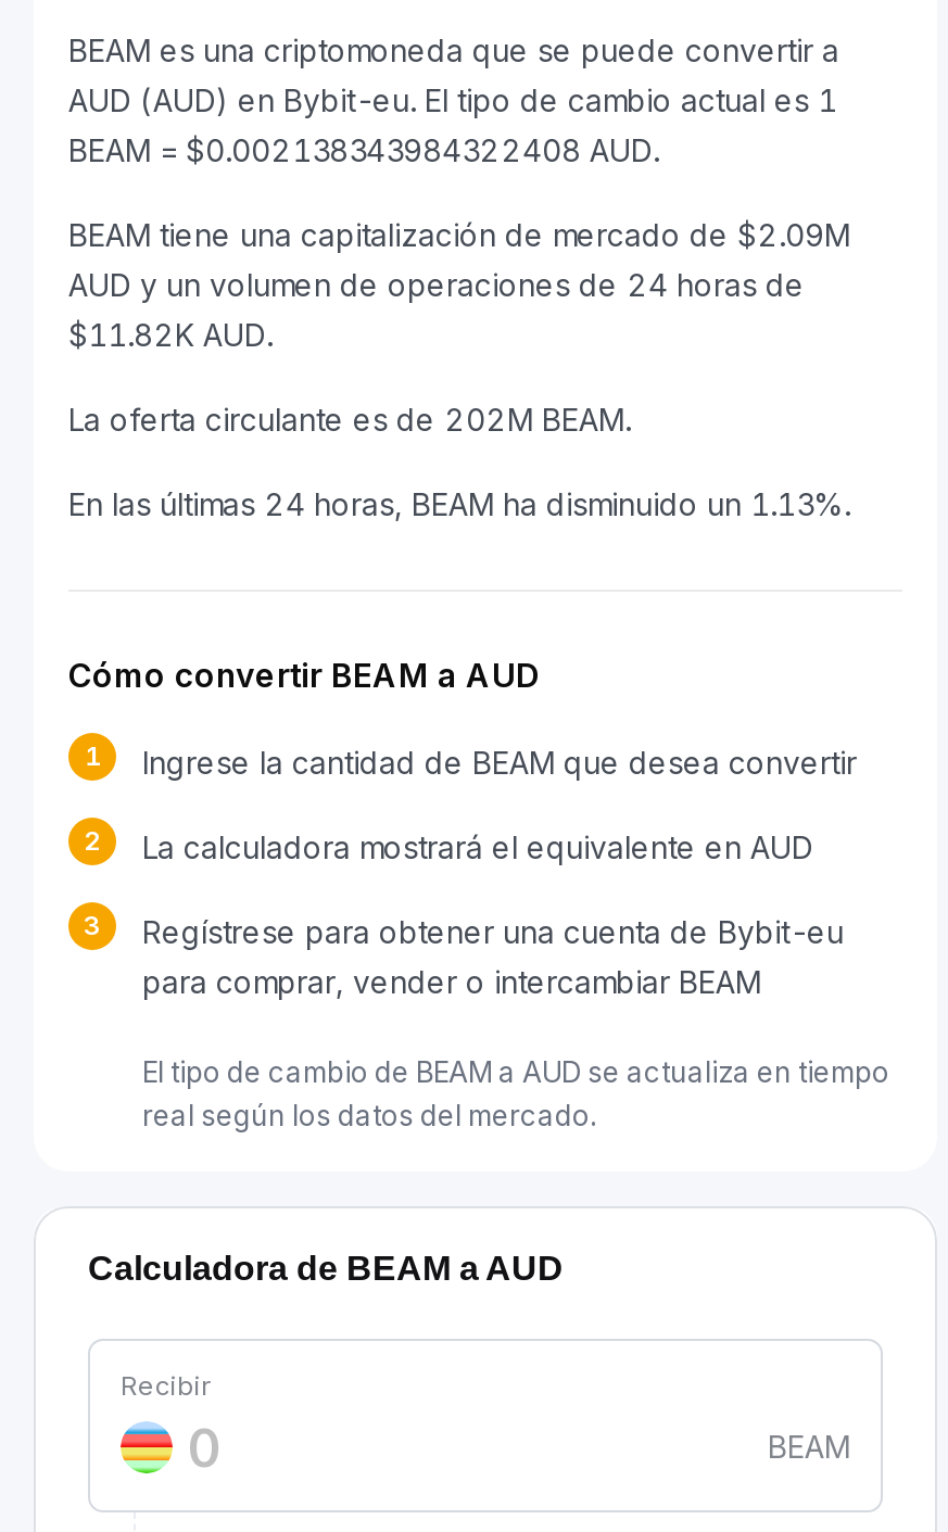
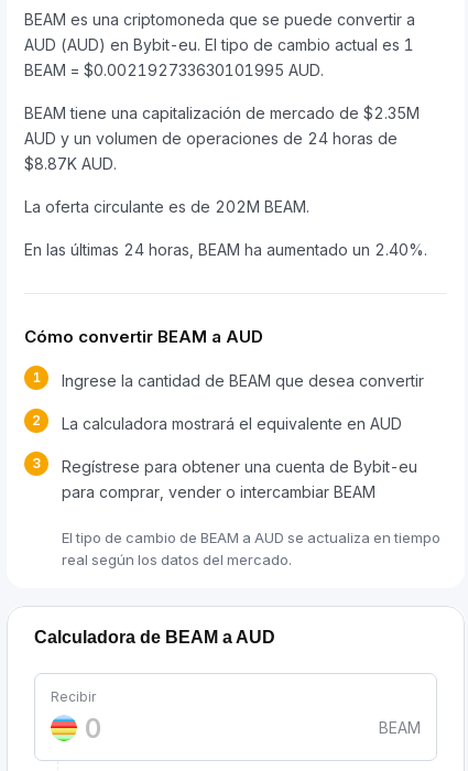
[68,131,659,168] BEAM = $0.002138343984322408 AUD. -> [24,61,324,79] BEAM = $0.002192733630101995 AUD.
[68,216,850,253] BEAM tiene una capitalización de mercado de $2.09M -> [24,104,420,122] BEAM tiene una capitalización de mercado de $2.35M
[68,316,273,353] $11.82K AUD. -> [24,154,117,173] $8.87K AUD.
[68,485,850,522] En las últimas 24 horas, BEAM ha disminuido un 1.13%. -> [24,240,427,259] En las últimas 24 horas, BEAM ha aumentado un 2.40%.

